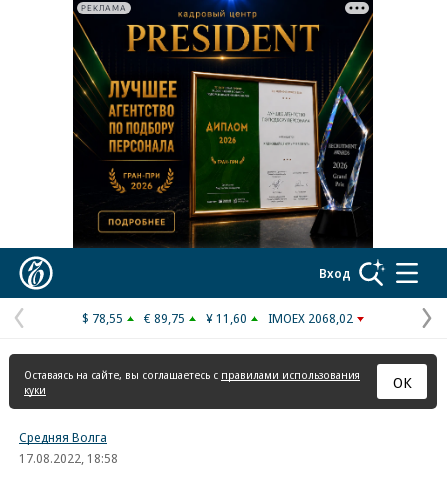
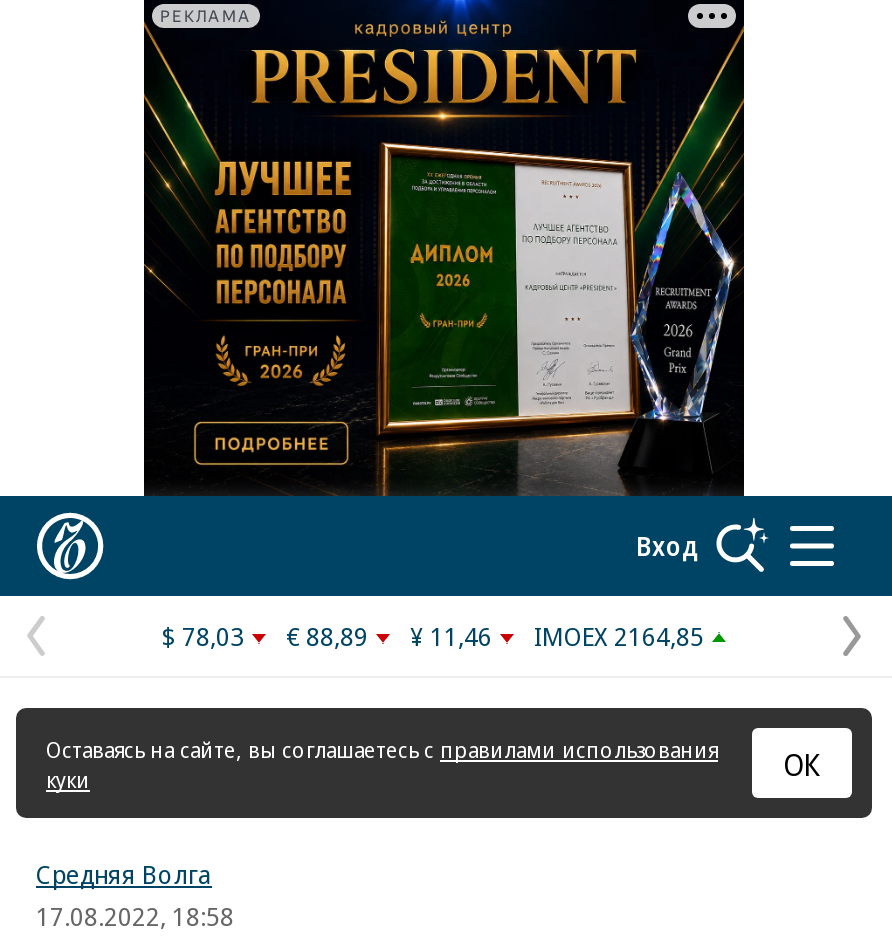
[82,309,123,327] $ 78,55 -> [162,618,244,654] $ 78,03
[144,309,185,327] € 89,75 -> [286,618,368,654] € 88,89
[206,309,247,327] ¥ 11,60 -> [410,618,492,654] ¥ 11,46
[268,309,353,327] IMOEX 2068,02 -> [534,618,704,654] IMOEX 2164,85

